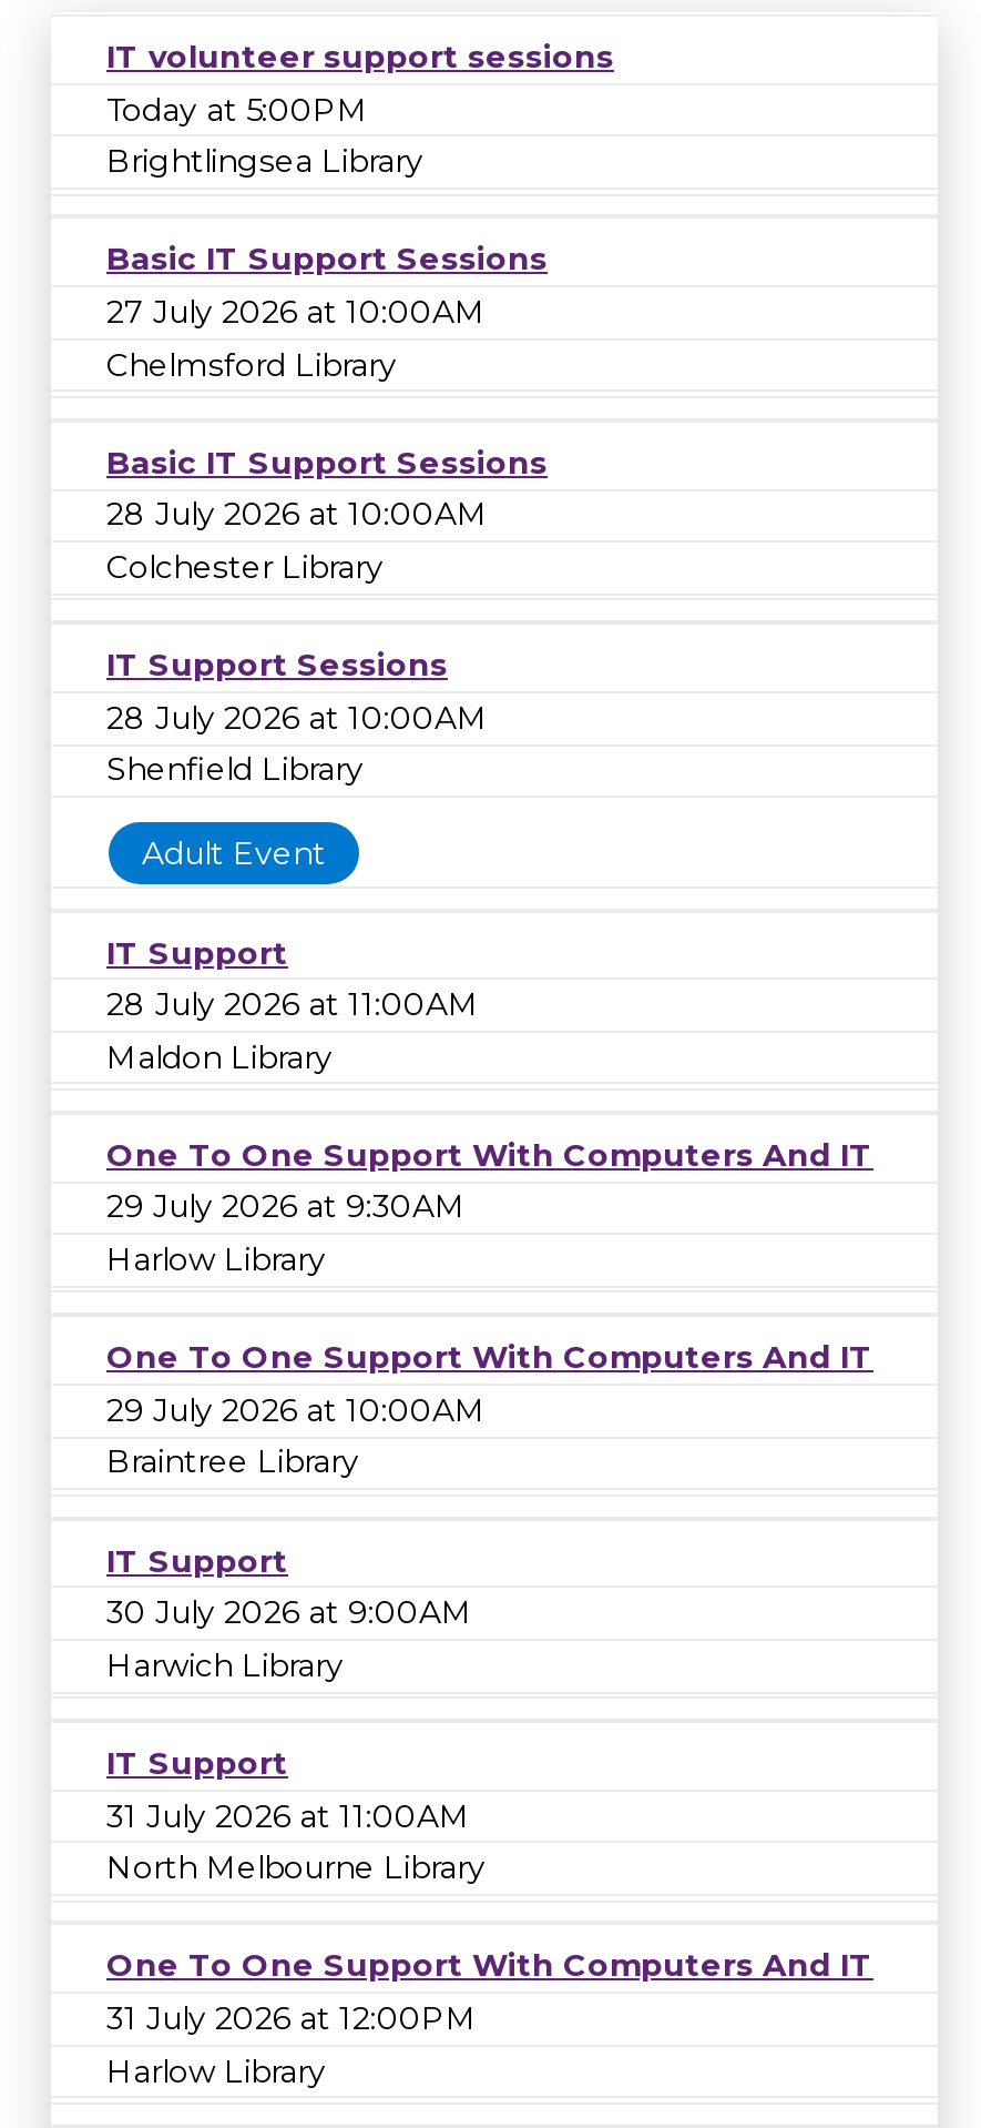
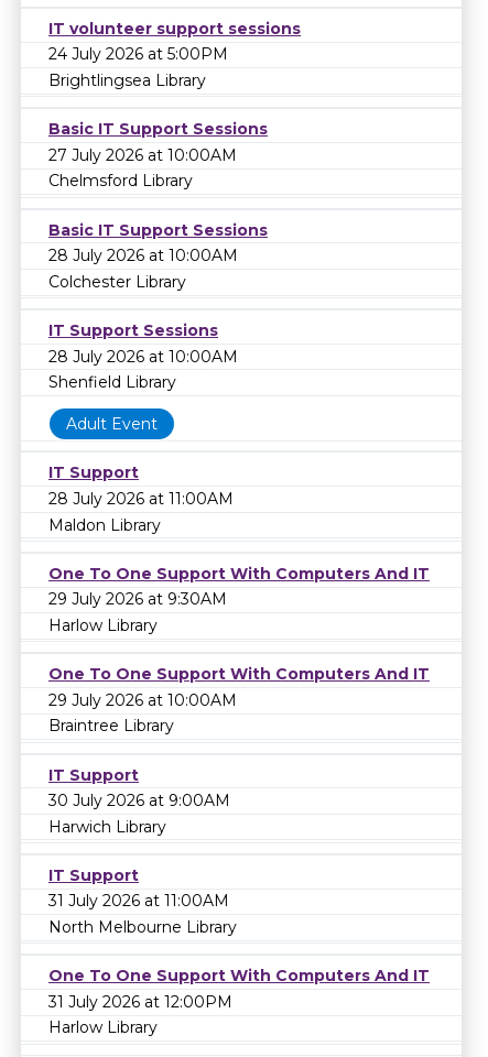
[106,89,368,129] Today at 5:00PM -> [48,45,228,64] 24 July 2026 at 5:00PM

